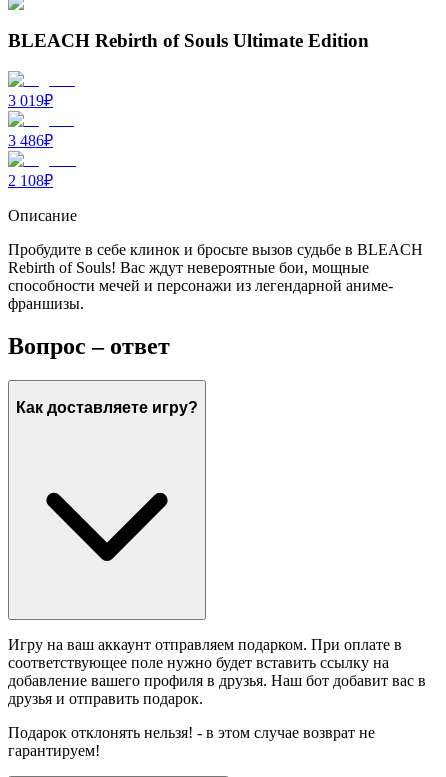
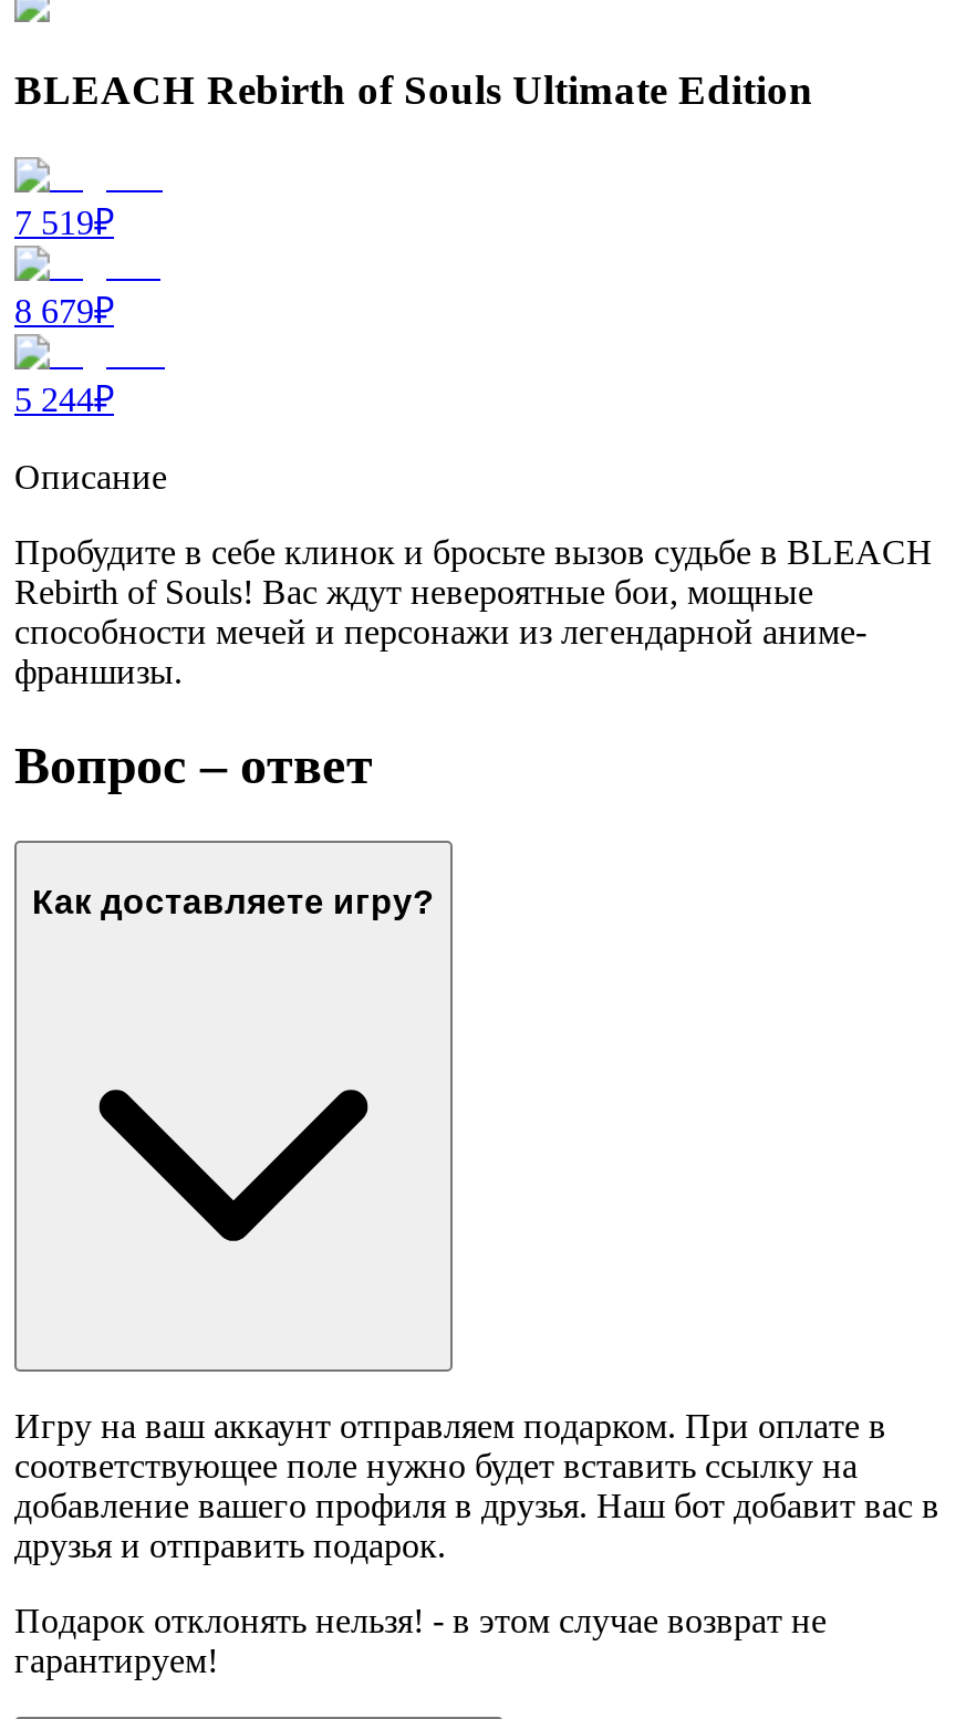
[8,92,53,109] 3 019₽ -> [14,204,114,242] 7 519₽
[8,132,53,149] 3 486₽ -> [14,292,114,330] 8 679₽
[8,172,53,189] 2 108₽ -> [14,381,114,419] 5 244₽

